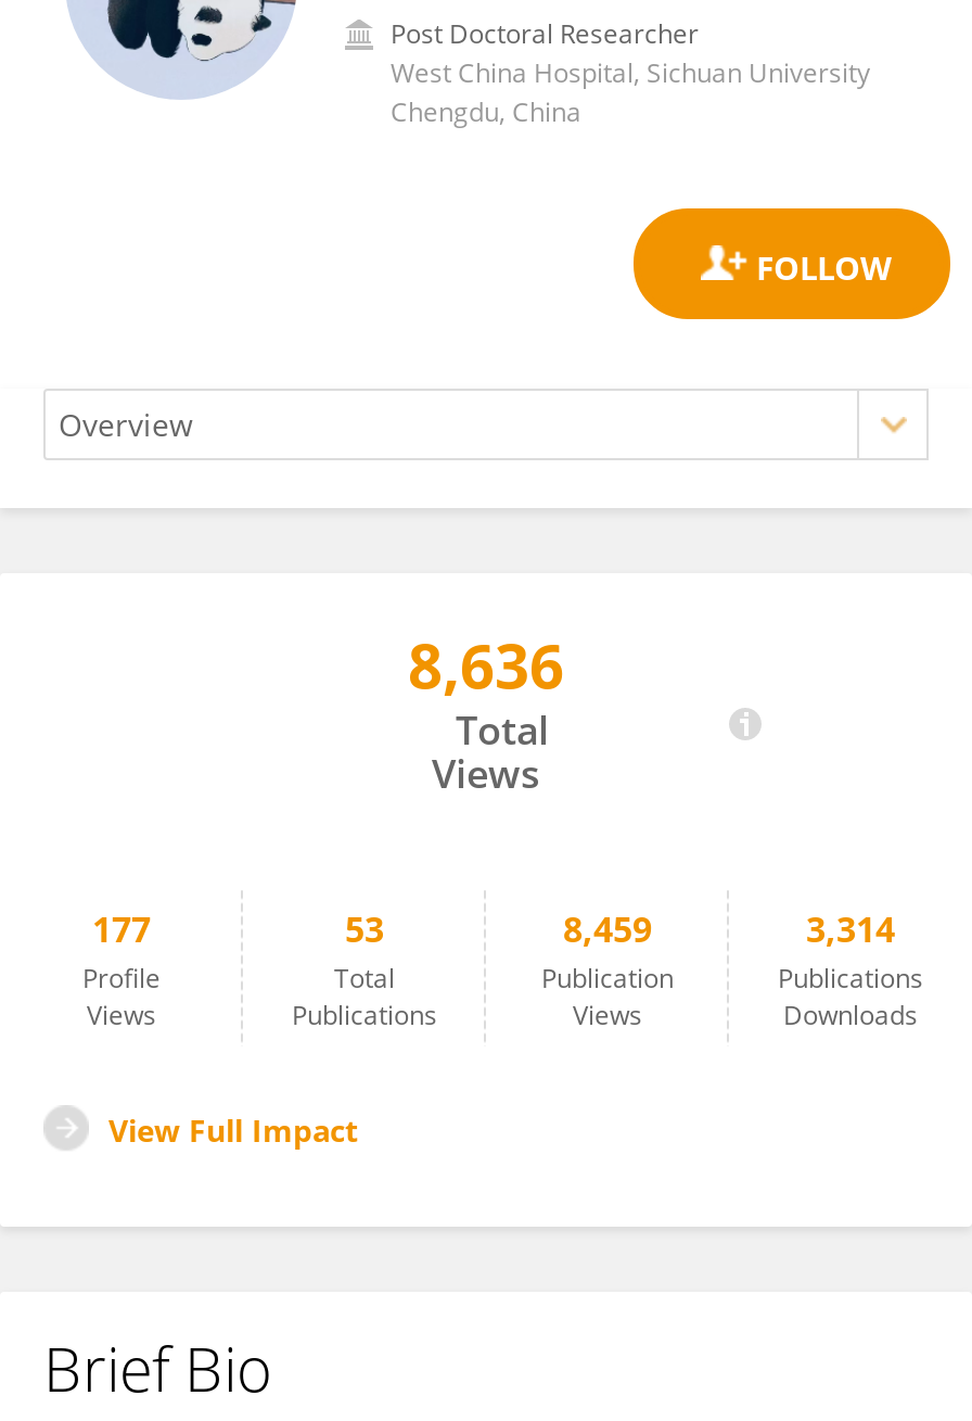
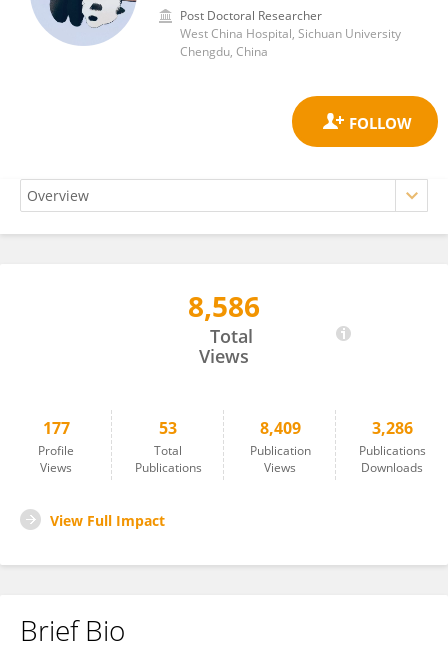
[408,623,564,706] 8,636 -> [188,287,260,325] 8,586
[563,905,652,953] 8,459 -> [259,417,300,439] 8,409
[806,905,895,953] 3,314 -> [371,417,412,439] 3,286

